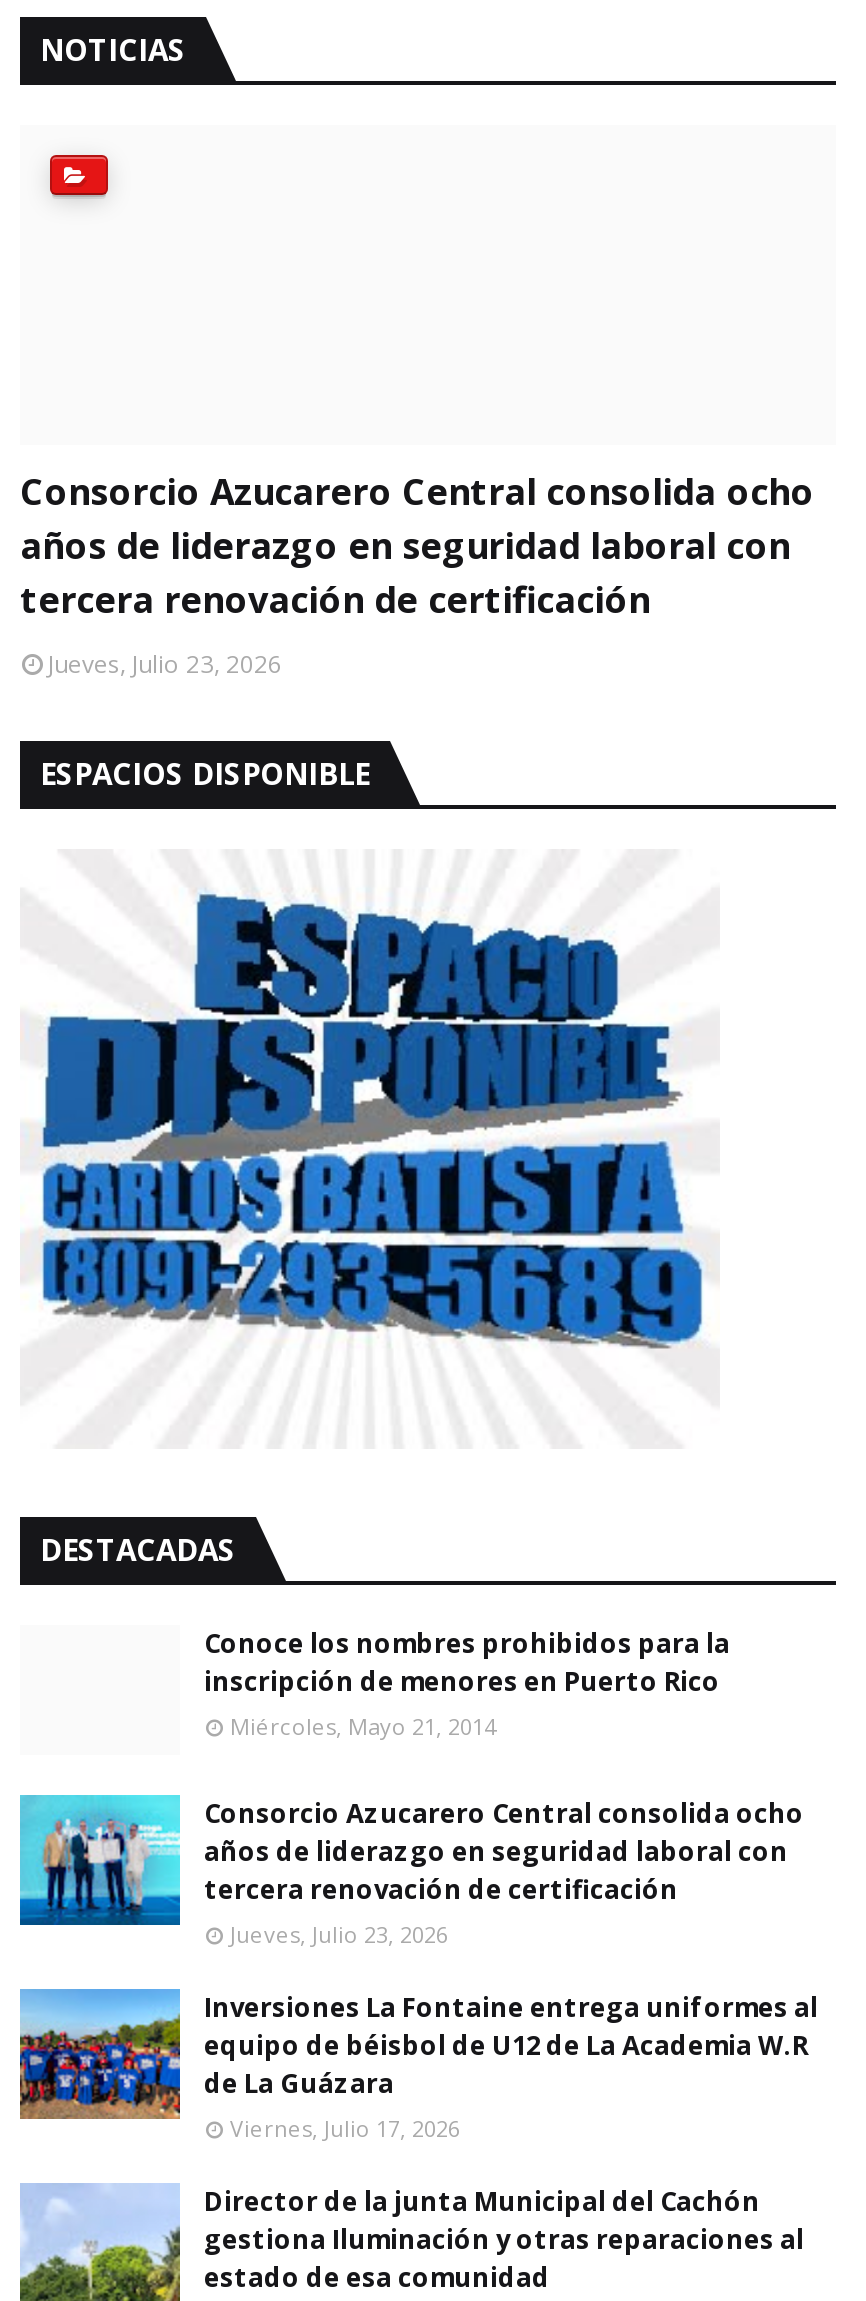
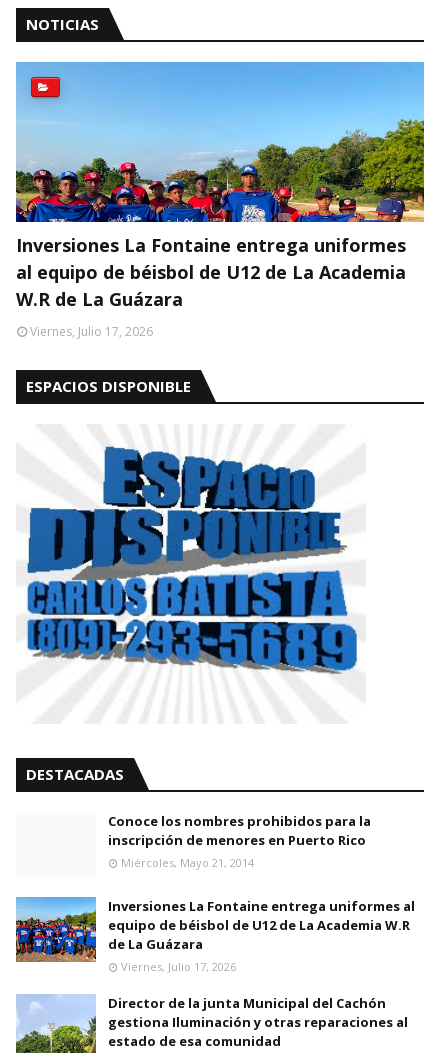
none -> [15,61,425,223] [image]
[20,466,814,622] Consorcio Azucarero Central consolida ocho | años de liderazgo en seguridad laboral con | tercera renovación de certificación -> [16,233,406,311] Inversiones La Fontaine entrega uniformes | al equipo de béisbol de U12 de La Academia | W.R de La Guázara
[48,646,282,680] Jueves, Julio 23, 2026 -> [30,323,153,340] Viernes, Julio 17, 2026
[18,1794,804,1948] [image] | Consorcio Azucarero Central consolida ocho | años de liderazgo en seguridad laboral con | tercera renovación de certificación | Jueves, Julio 23, 2026 -> none

